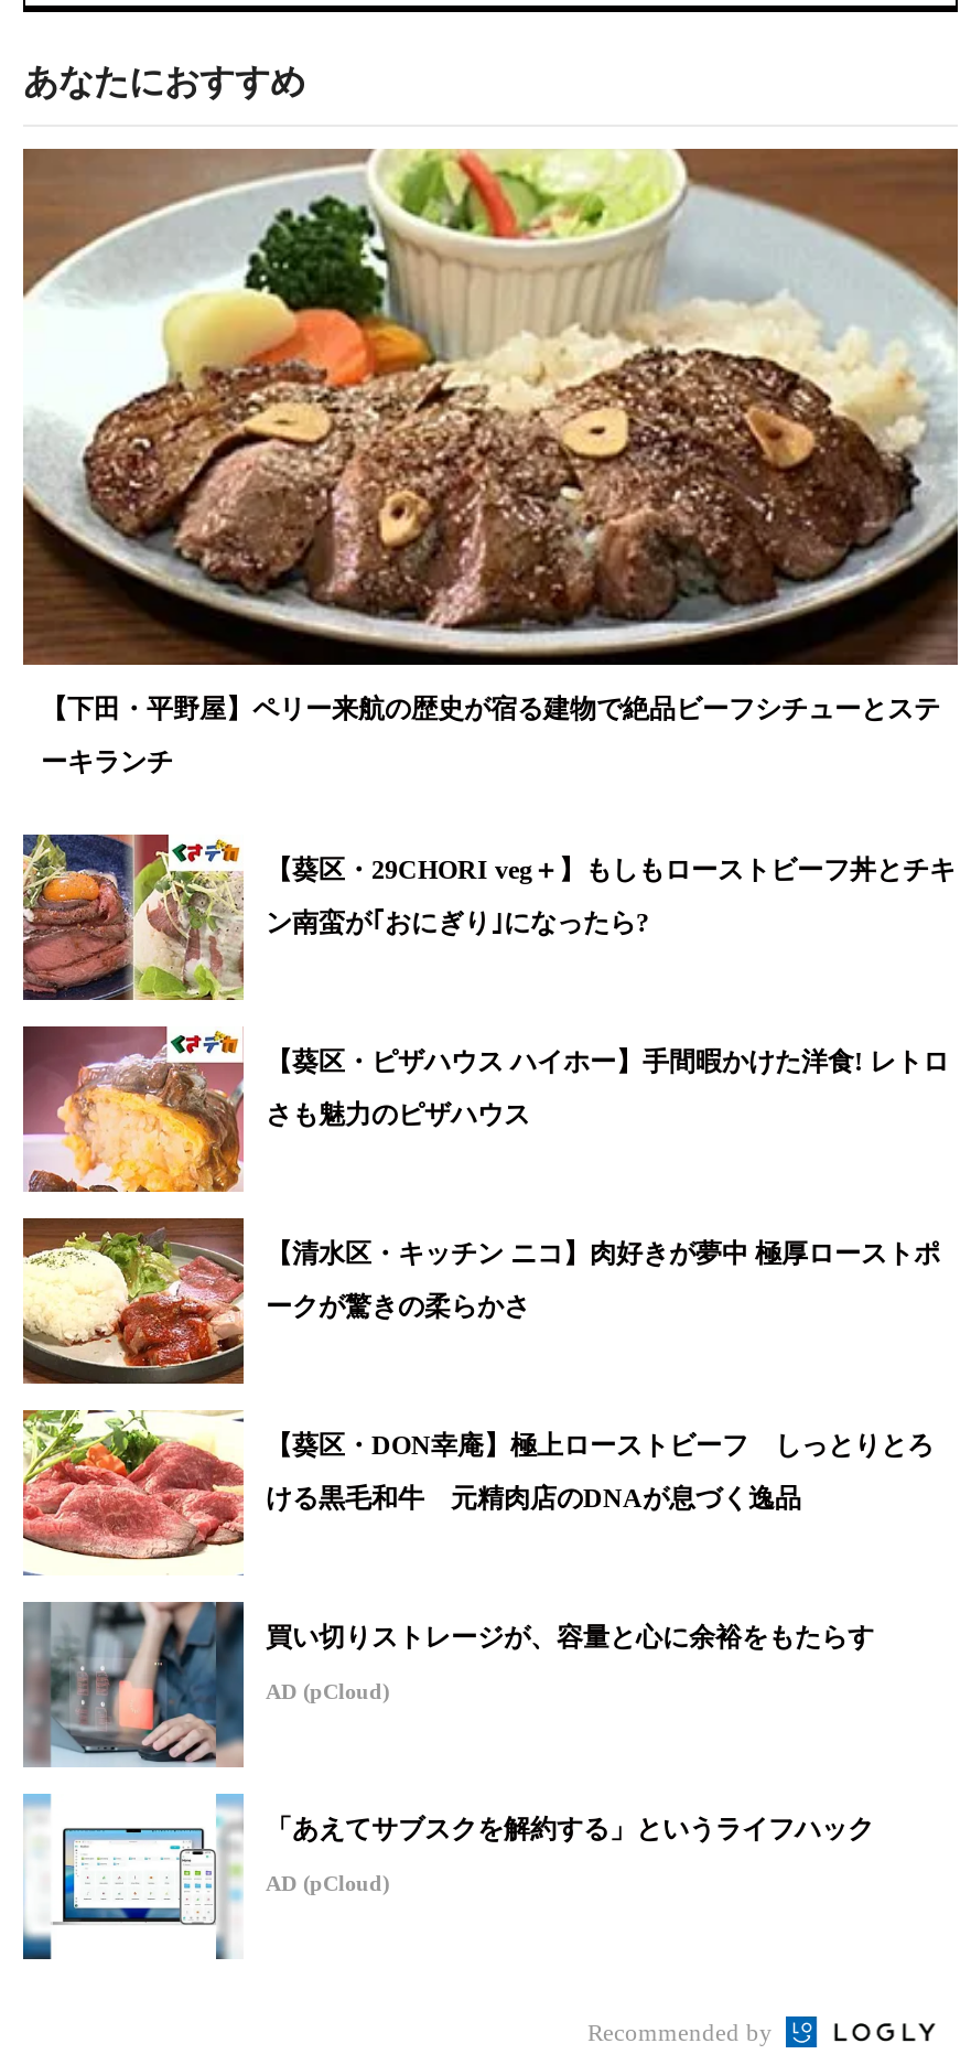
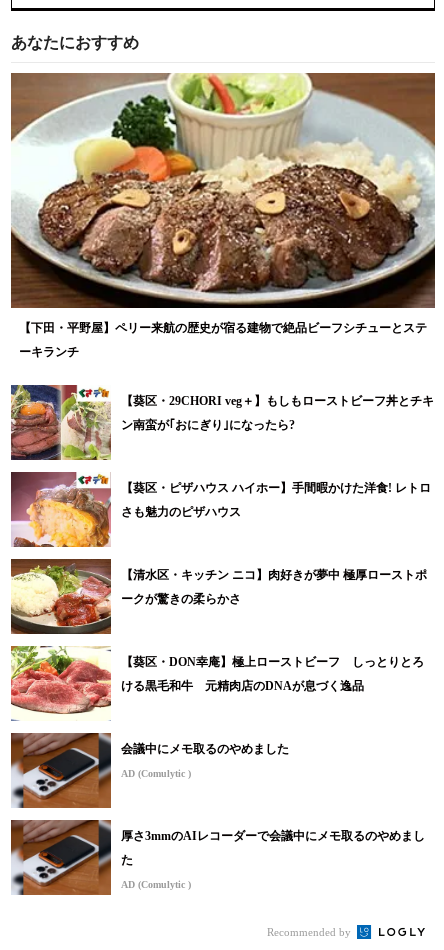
[21,1602,874,1767] [image] | 買い切りストレージが、容量と心に余裕をもたらす | AD (pCloud) -> [10,733,289,809] [image] | 会議中にメモ取るのやめました | AD (Comulytic )
[21,1792,874,1961] [image] | 「あえてサブスクを解約する」というライフハック | AD (pCloud) -> [10,819,425,896] [image] | 厚さ3mmのAIレコーダーで会議中にメモ取るのやめまし | た | AD (Comulytic )

